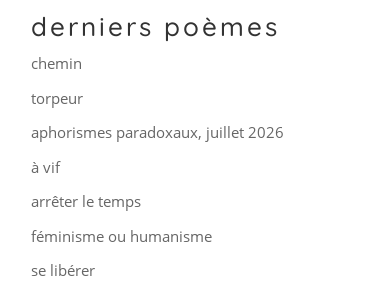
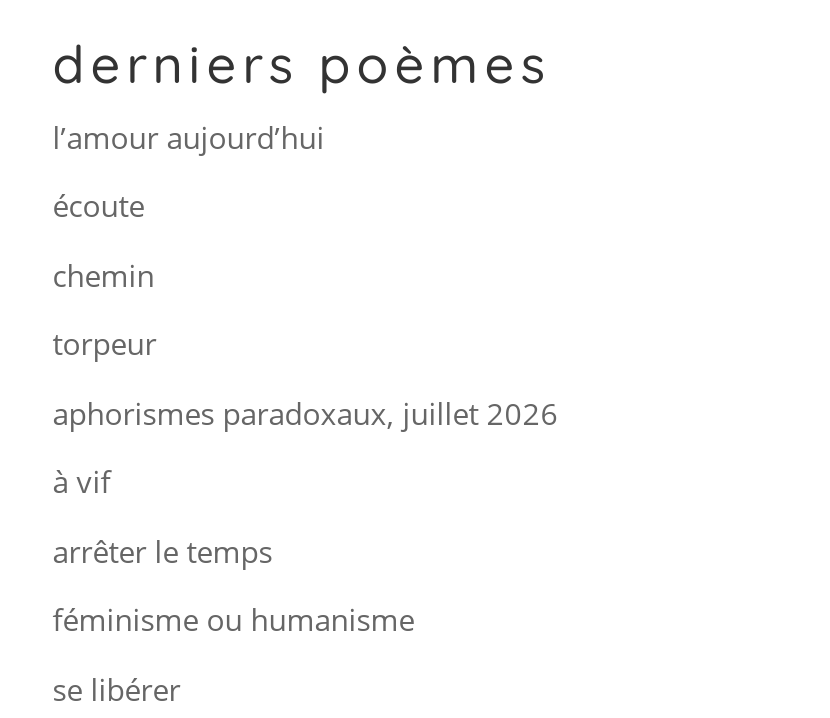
none -> [53,116,325,225] l’amour aujourd’hui | écoute

